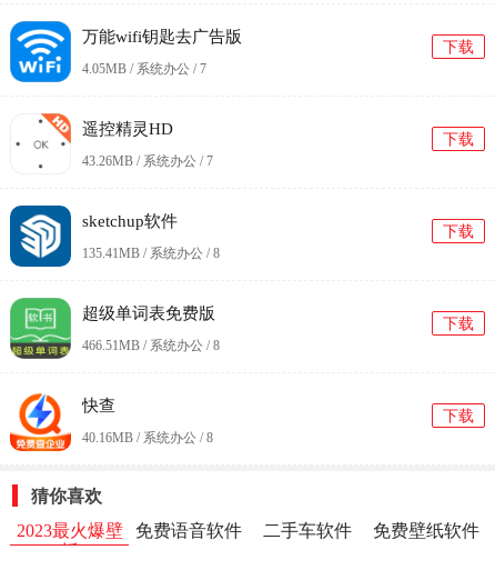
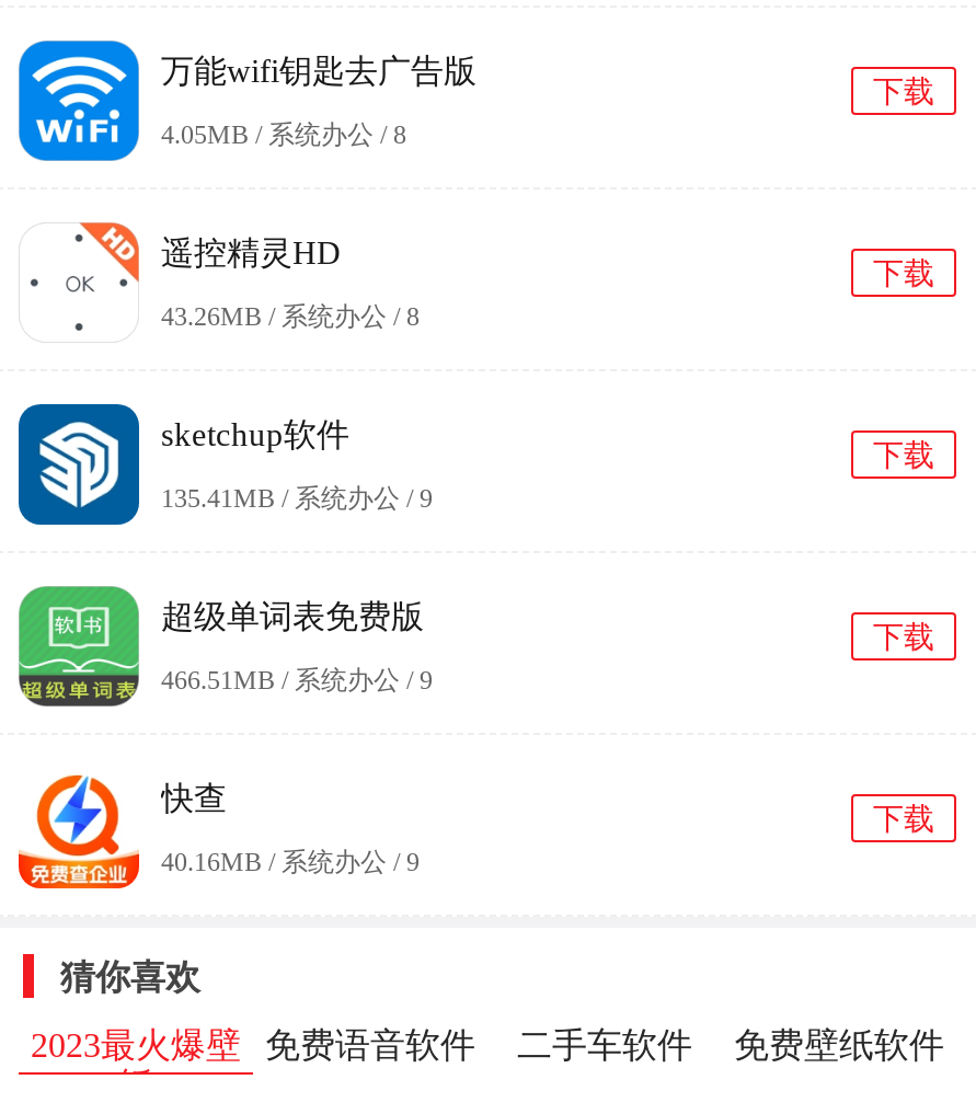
[82,61,206,77] 4.05MB / 系统办公 / 7 -> [161,120,406,151] 4.05MB / 系统办公 / 8
[82,154,213,169] 43.26MB / 系统办公 / 7 -> [161,302,420,333] 43.26MB / 系统办公 / 8
[82,246,220,261] 135.41MB / 系统办公 / 8 -> [161,484,433,514] 135.41MB / 系统办公 / 9
[82,338,220,354] 466.51MB / 系统办公 / 8 -> [161,666,433,696] 466.51MB / 系统办公 / 9
[82,430,213,446] 40.16MB / 系统办公 / 8 -> [161,847,420,878] 40.16MB / 系统办公 / 9

